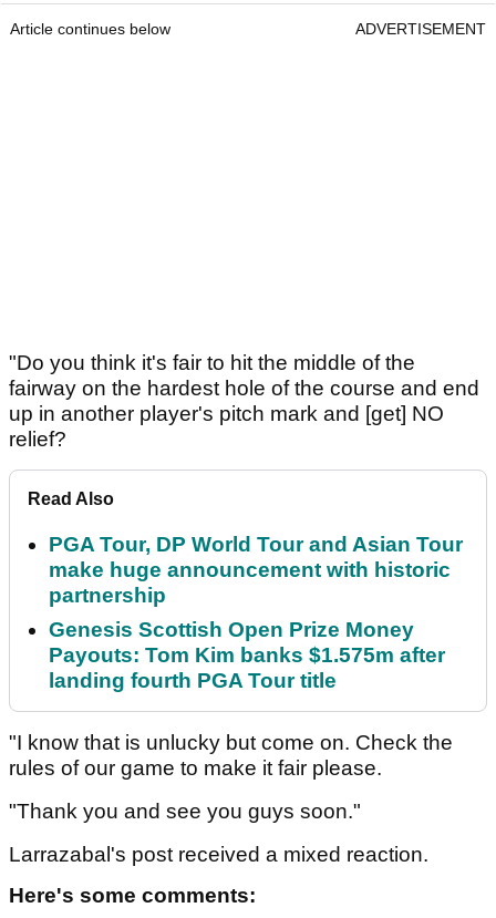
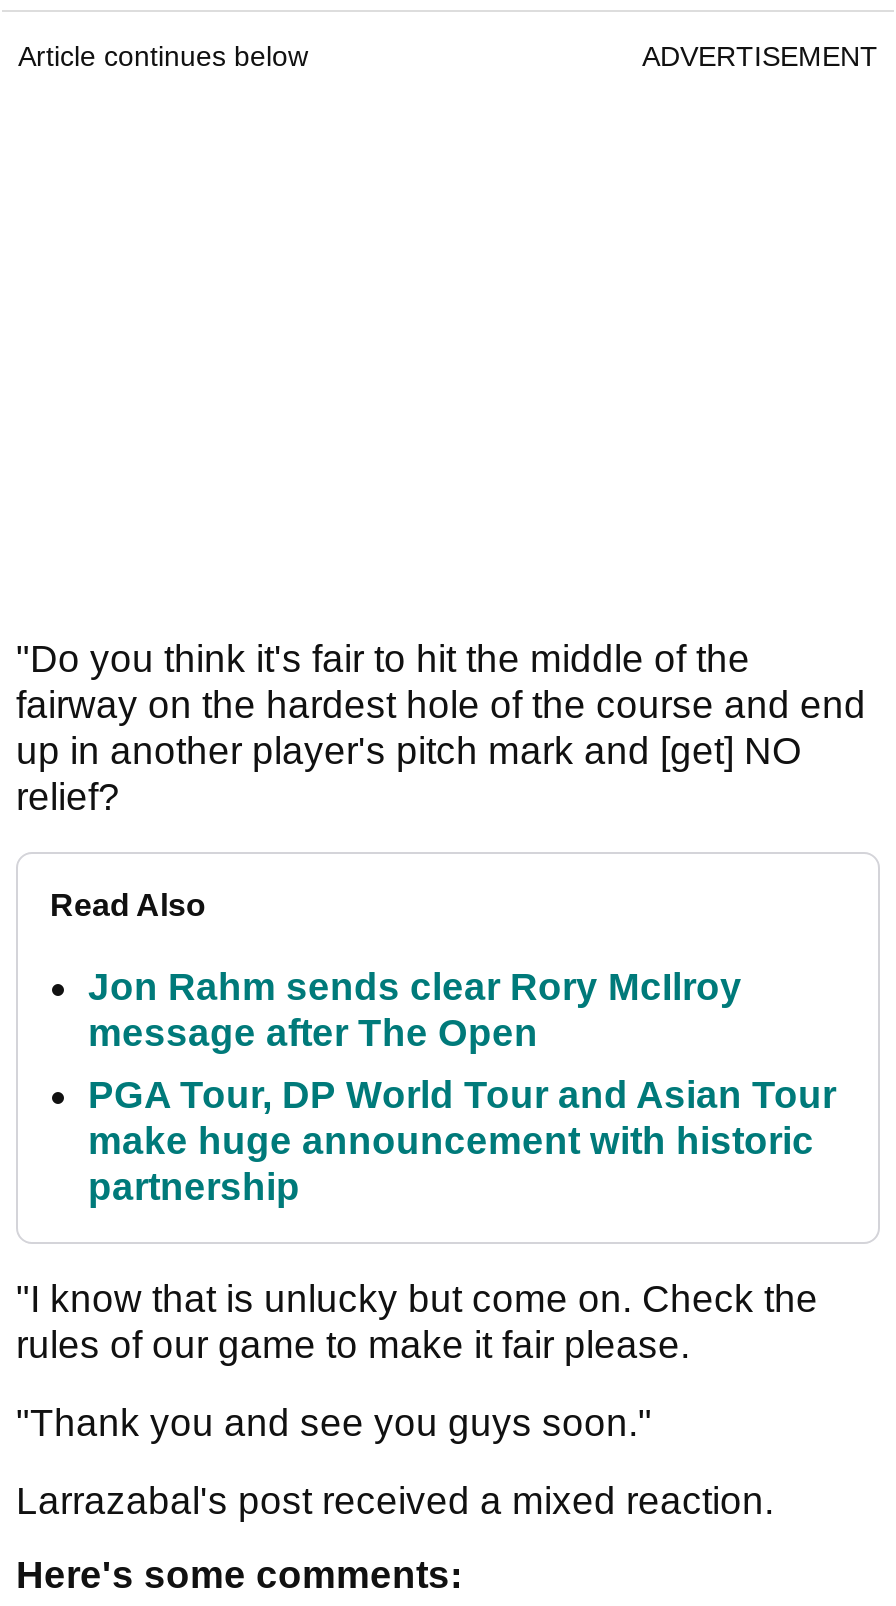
none -> [88,966,742,1054] Jon Rahm sends clear Rory McIlroy | message after The Open
moved [49,533,463,607] -> [88,1074,836,1208]: PGA Tour, DP World Tour and Asian Tour | make huge announcement with historic | partnership
[49,618,445,693] Genesis Scottish Open Prize Money | Payouts: Tom Kim banks $1.575m after | landing fourth PGA Tour title -> none

